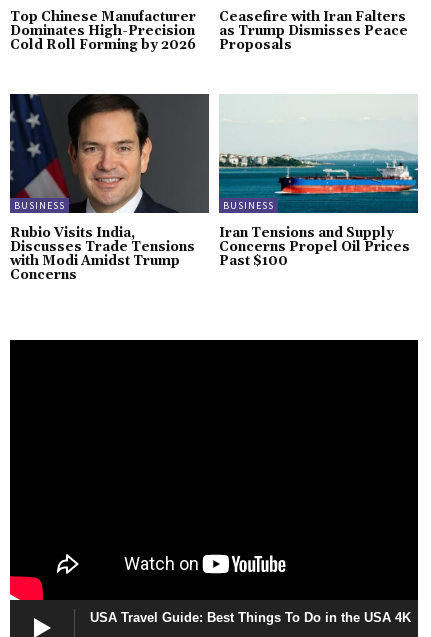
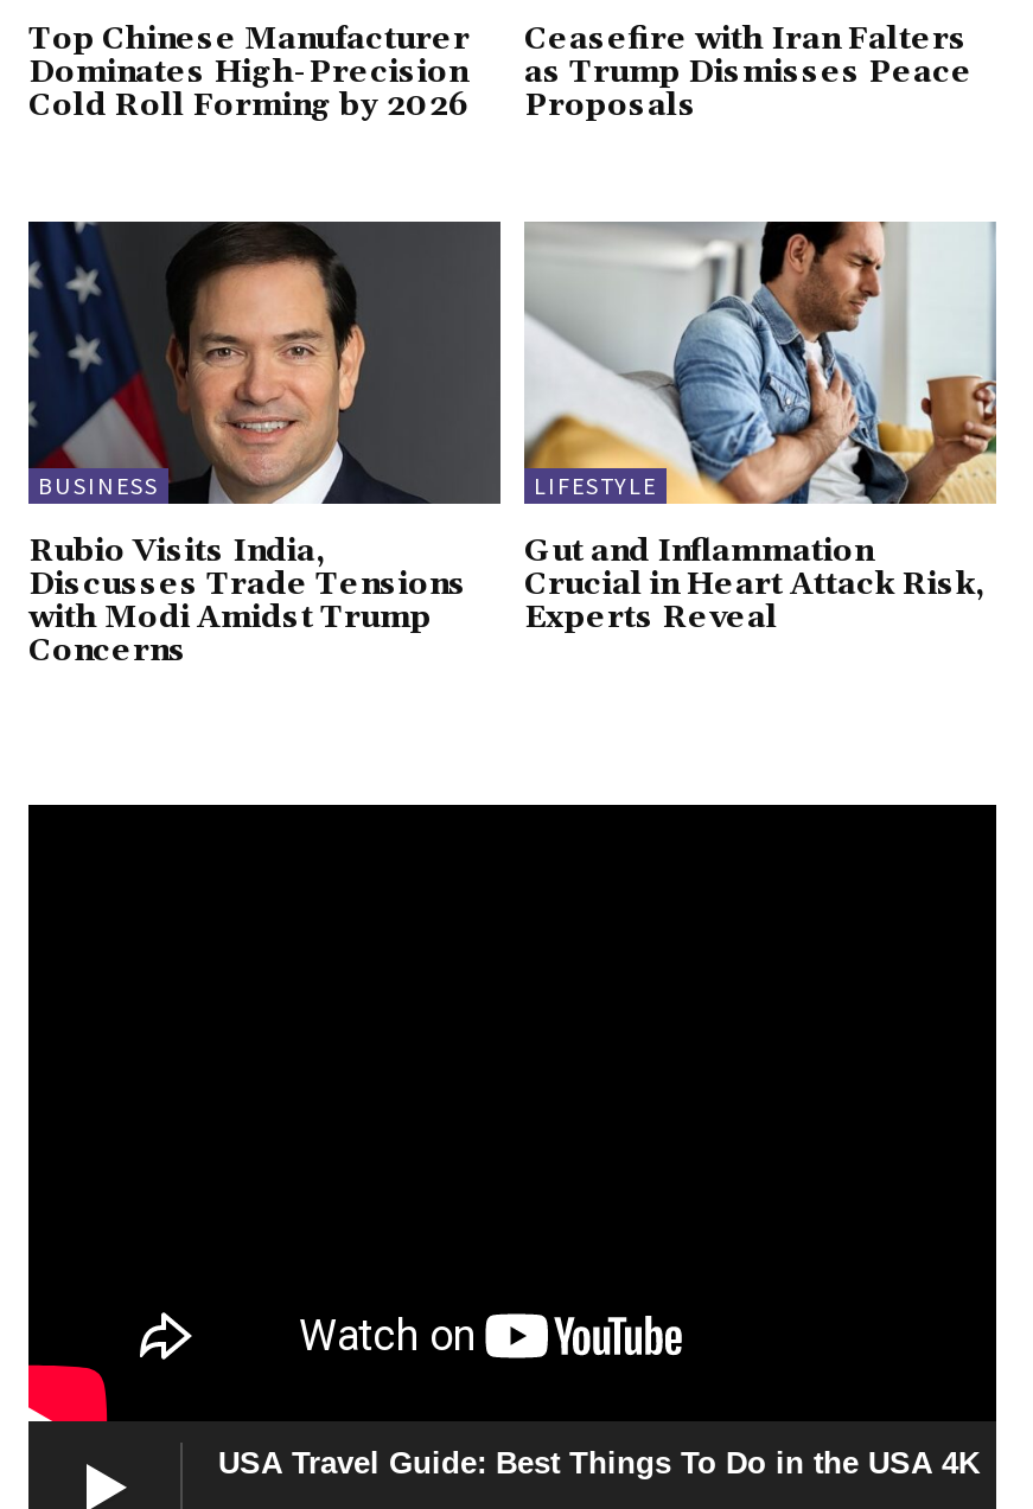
[218,94,419,214] [image] | BUSINESS -> [522,219,999,506] [image] | LIFESTYLE
[219,225,410,269] Iran Tensions and Supply | Concerns Propel Oil Prices | Past $100 -> [524,533,984,637] Gut and Inflammation | Crucial in Heart Attack Risk, | Experts Reveal

